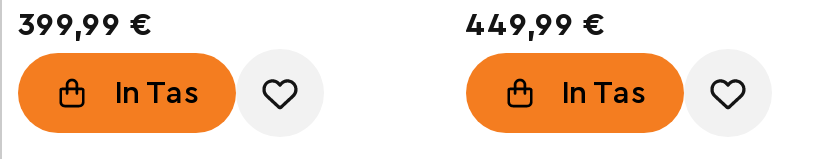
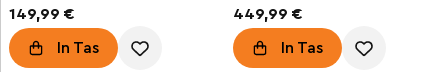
[18,10,152,42] 399,99 € -> [9,6,75,22] 149,99 €

